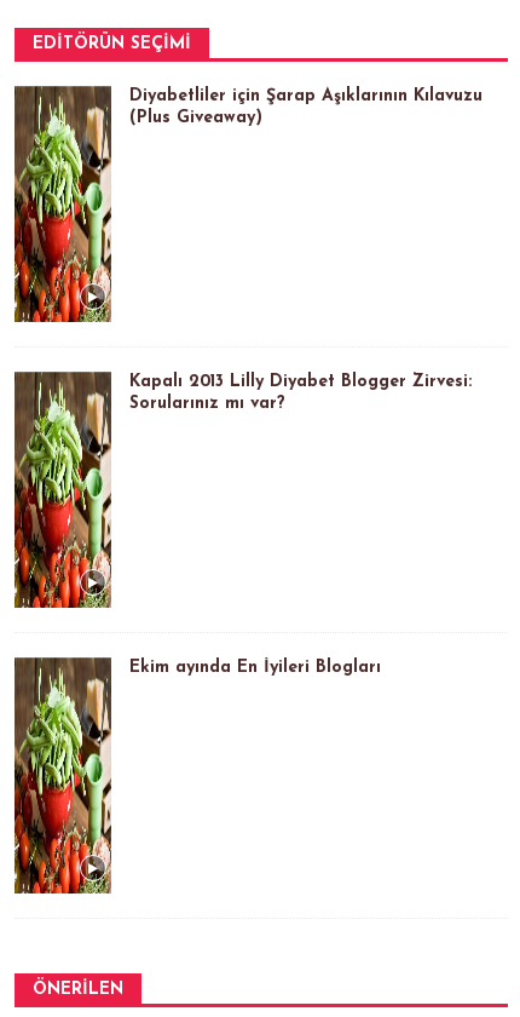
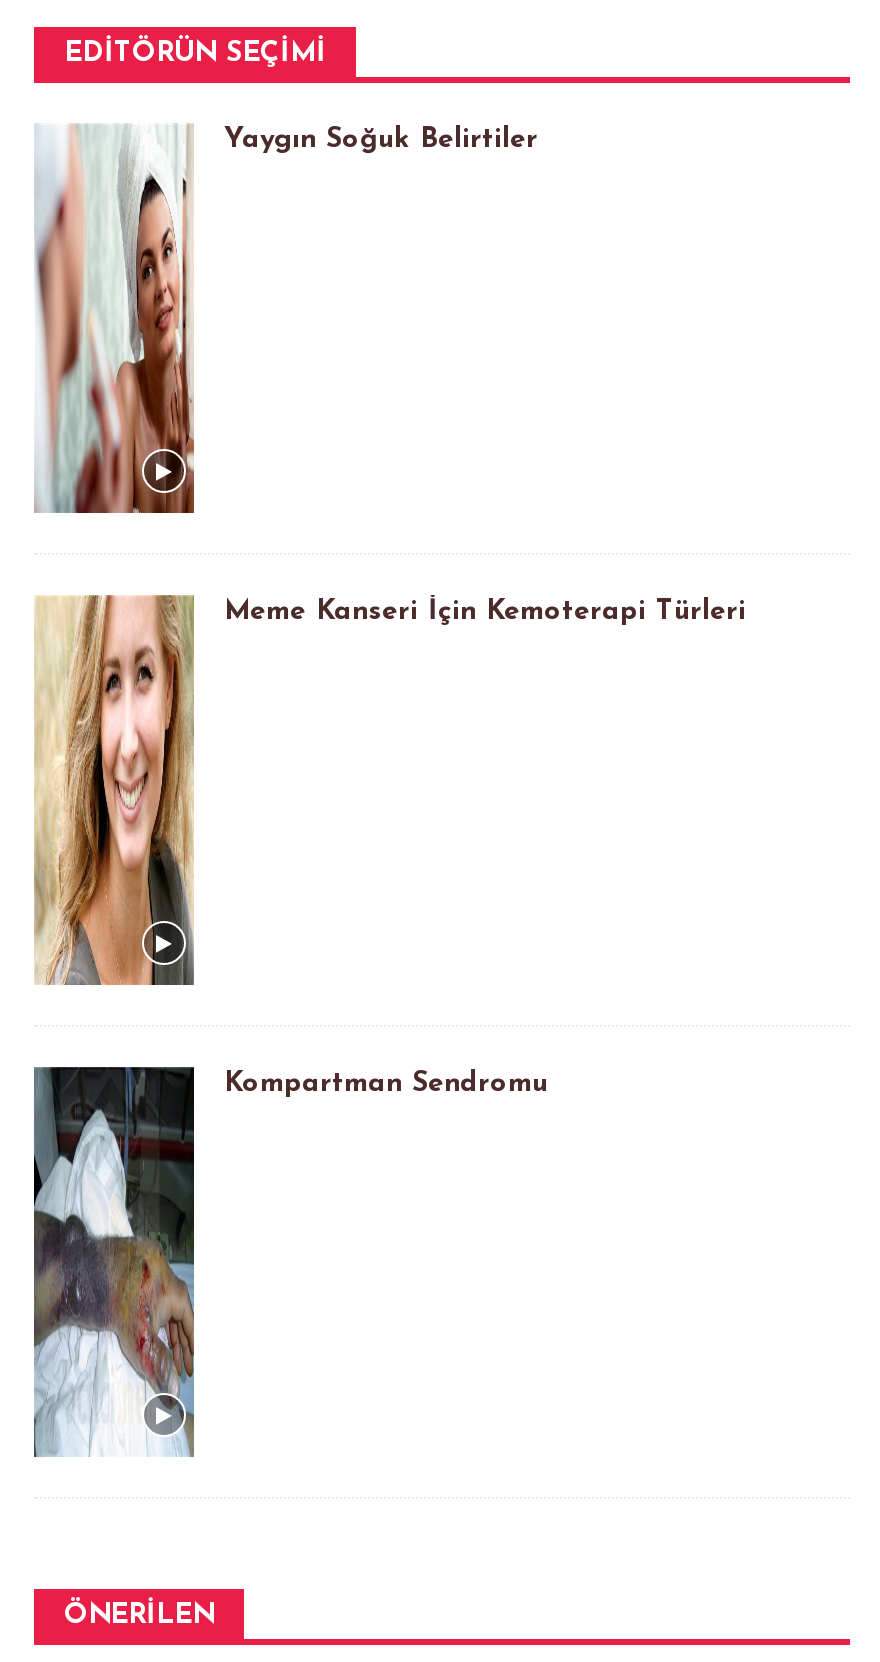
[13,85,483,323] [image] | Diyabetliler için Şarap Aşıklarının Kılavuzu | (Plus Giveaway) -> [34,123,538,515] [image] | Yaygın Soğuk Belirtiler
[13,370,472,609] [image] | Kapalı 2013 Lilly Diyabet Blogger Zirvesi: | Sorularınız mı var? -> [34,595,746,987] [image] | Meme Kanseri İçin Kemoterapi Türleri
[13,656,381,895] [image] | Ekim ayında En İyileri Blogları -> [32,1065,548,1457] [image] | Kompartman Sendromu

